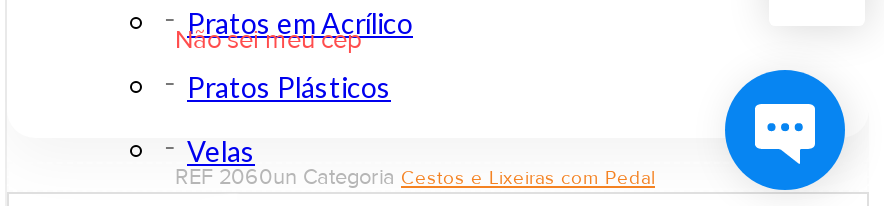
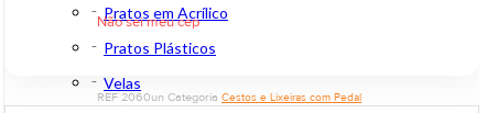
[723,68,847,192] [image] -> none

